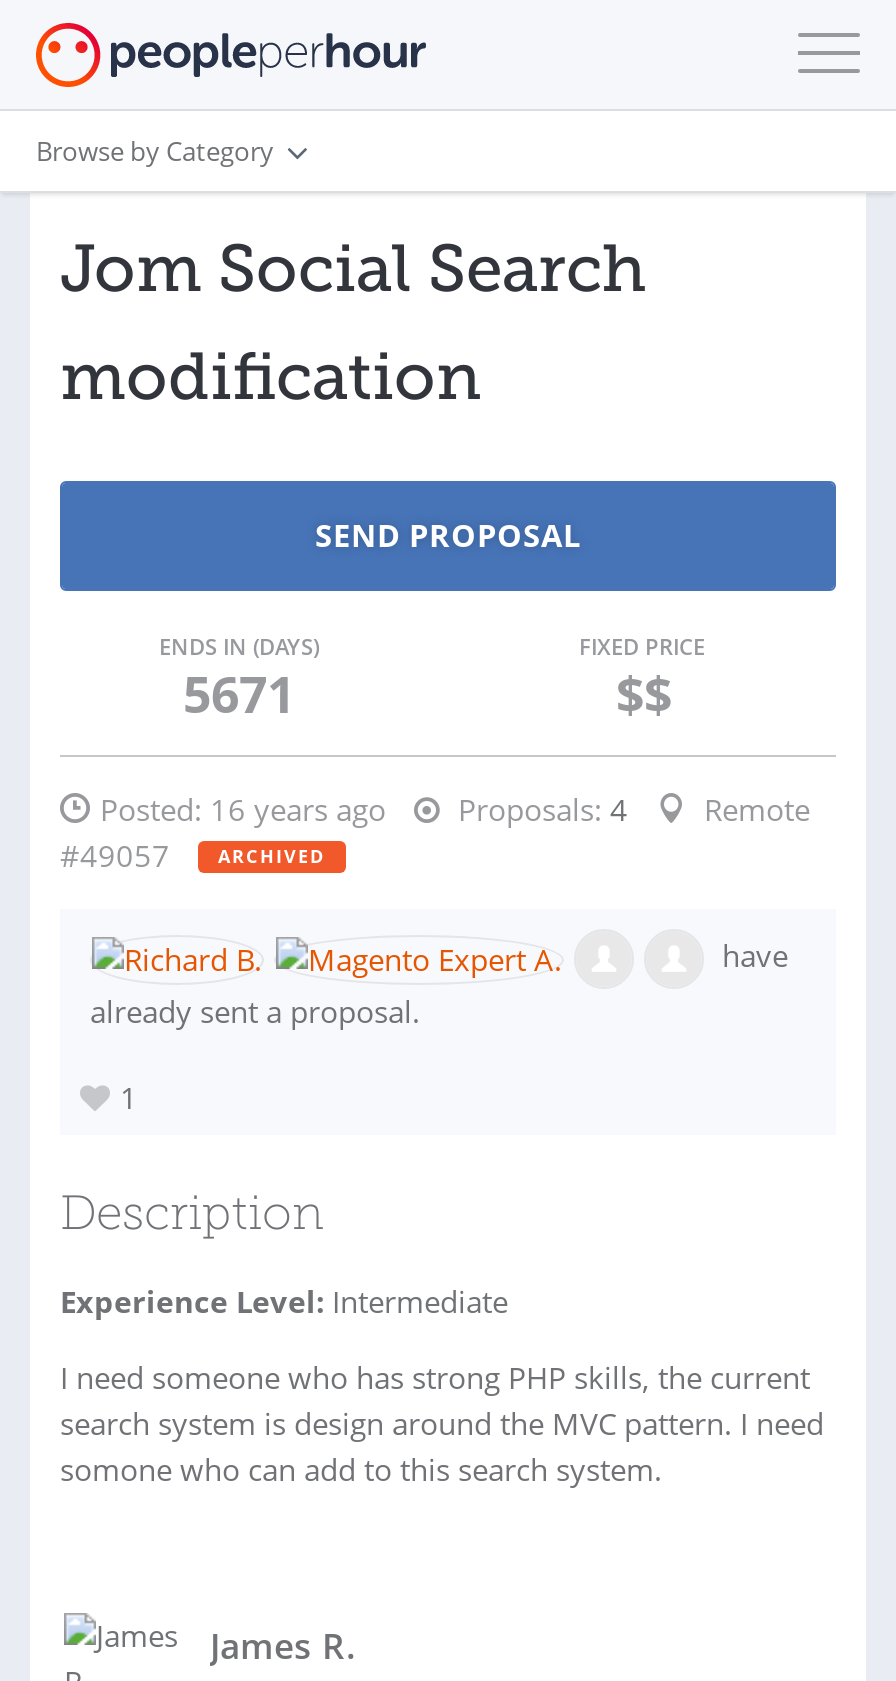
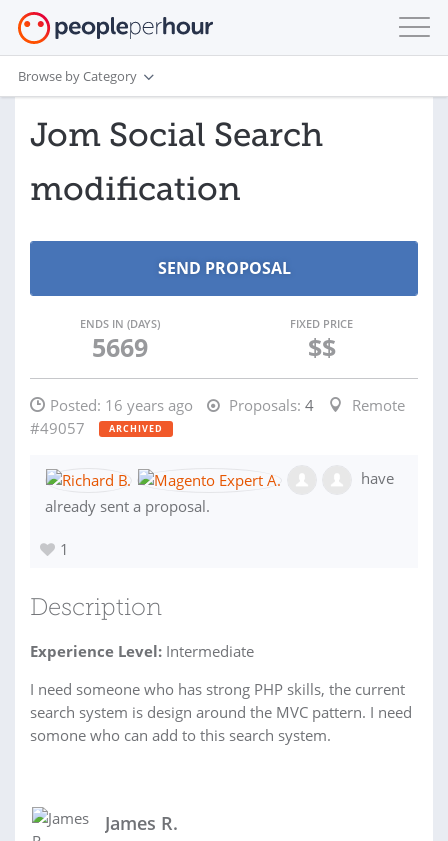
[183,659,295,727] 5671 -> [91,330,147,364] 5669

